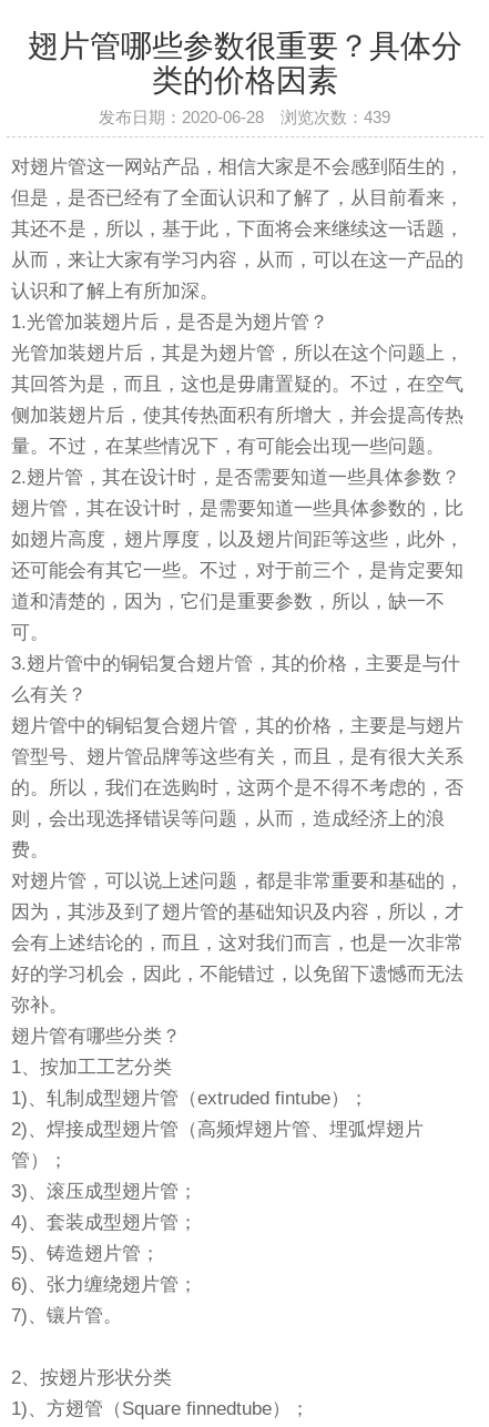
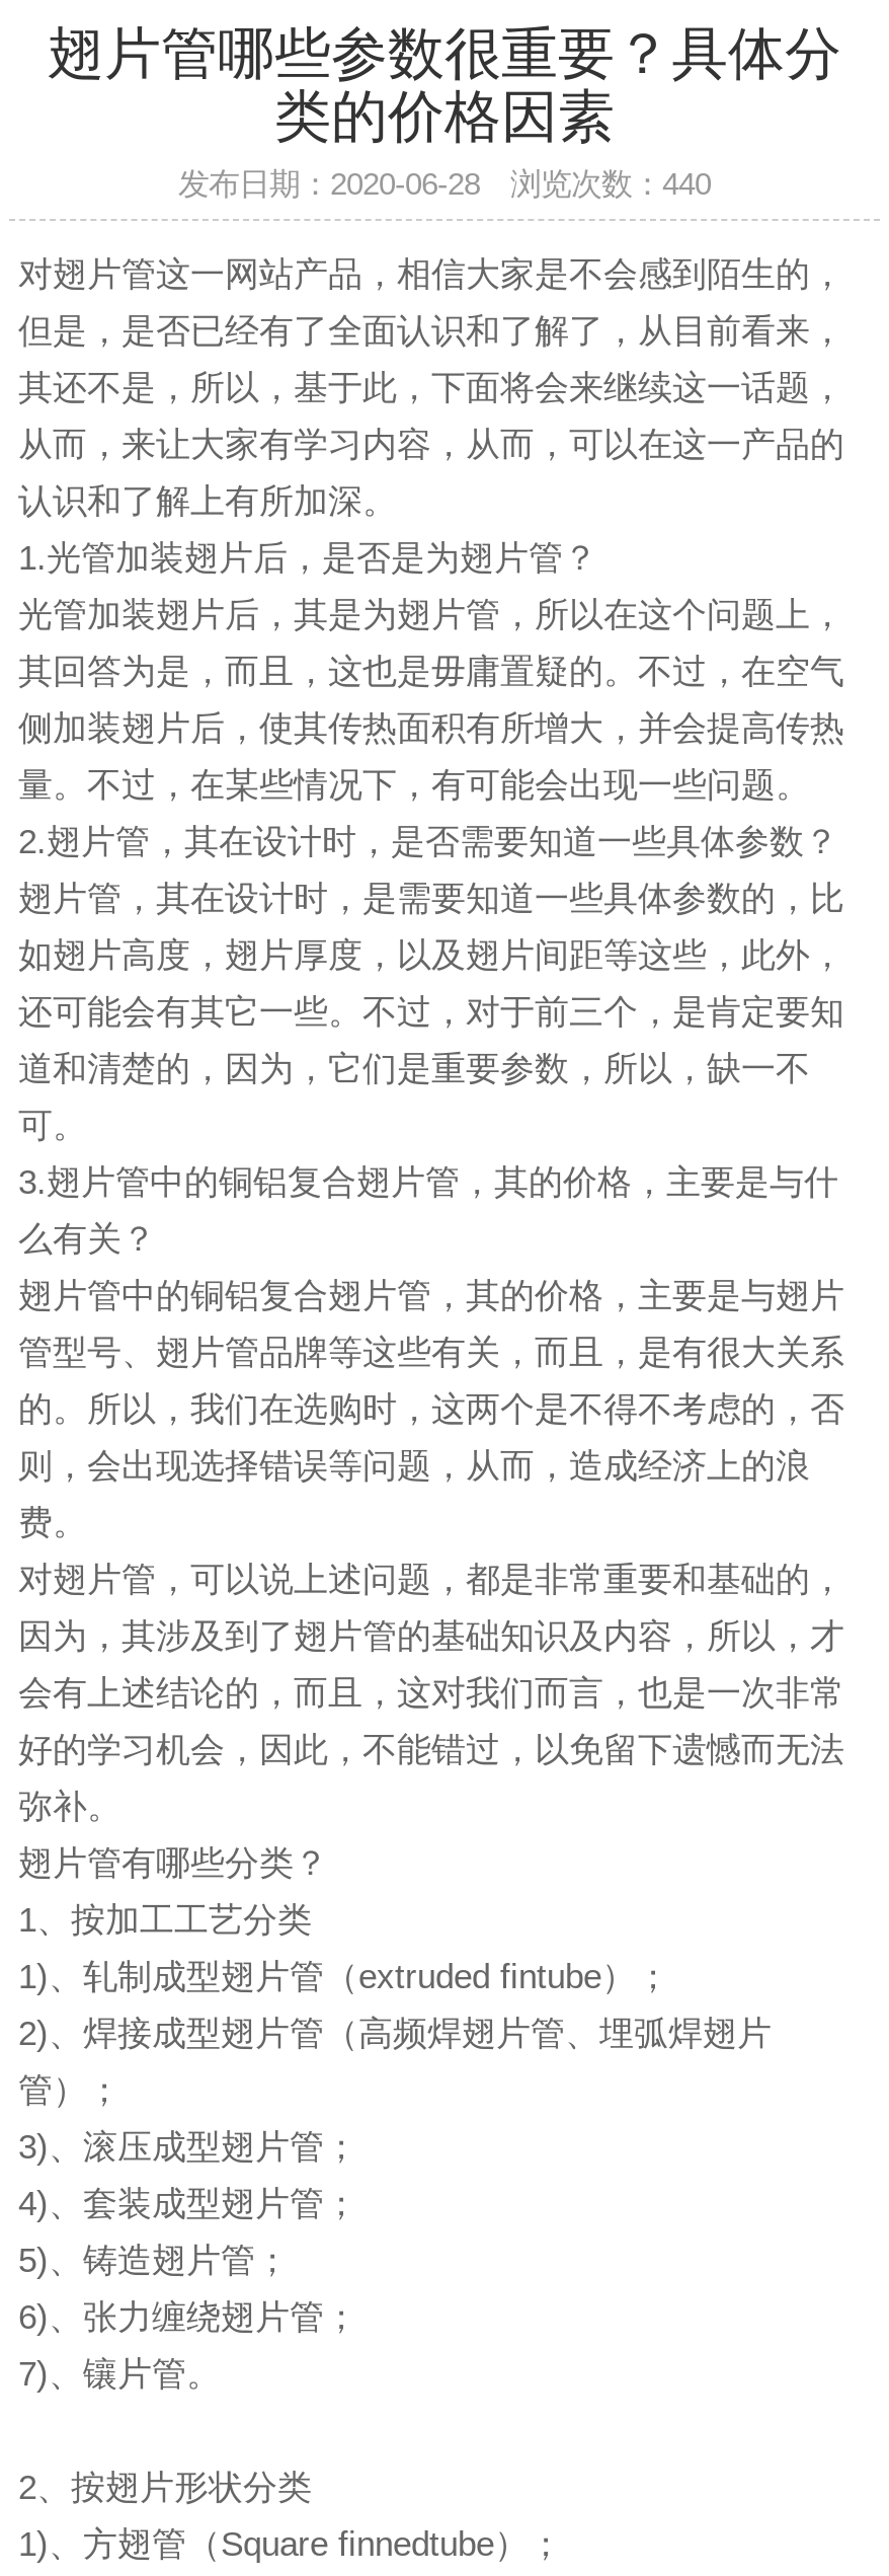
[99,108,391,126] 发布日期：2020-06-28 浏览次数：439 -> [178,166,711,201] 发布日期：2020-06-28 浏览次数：440

